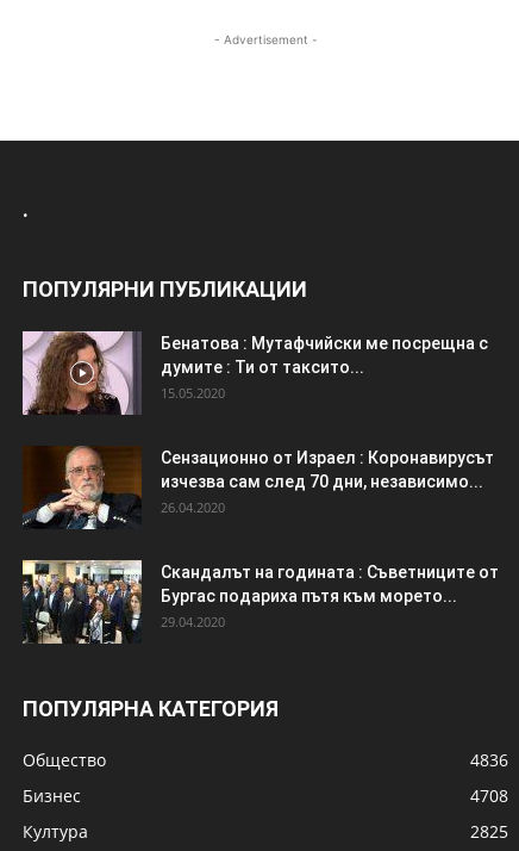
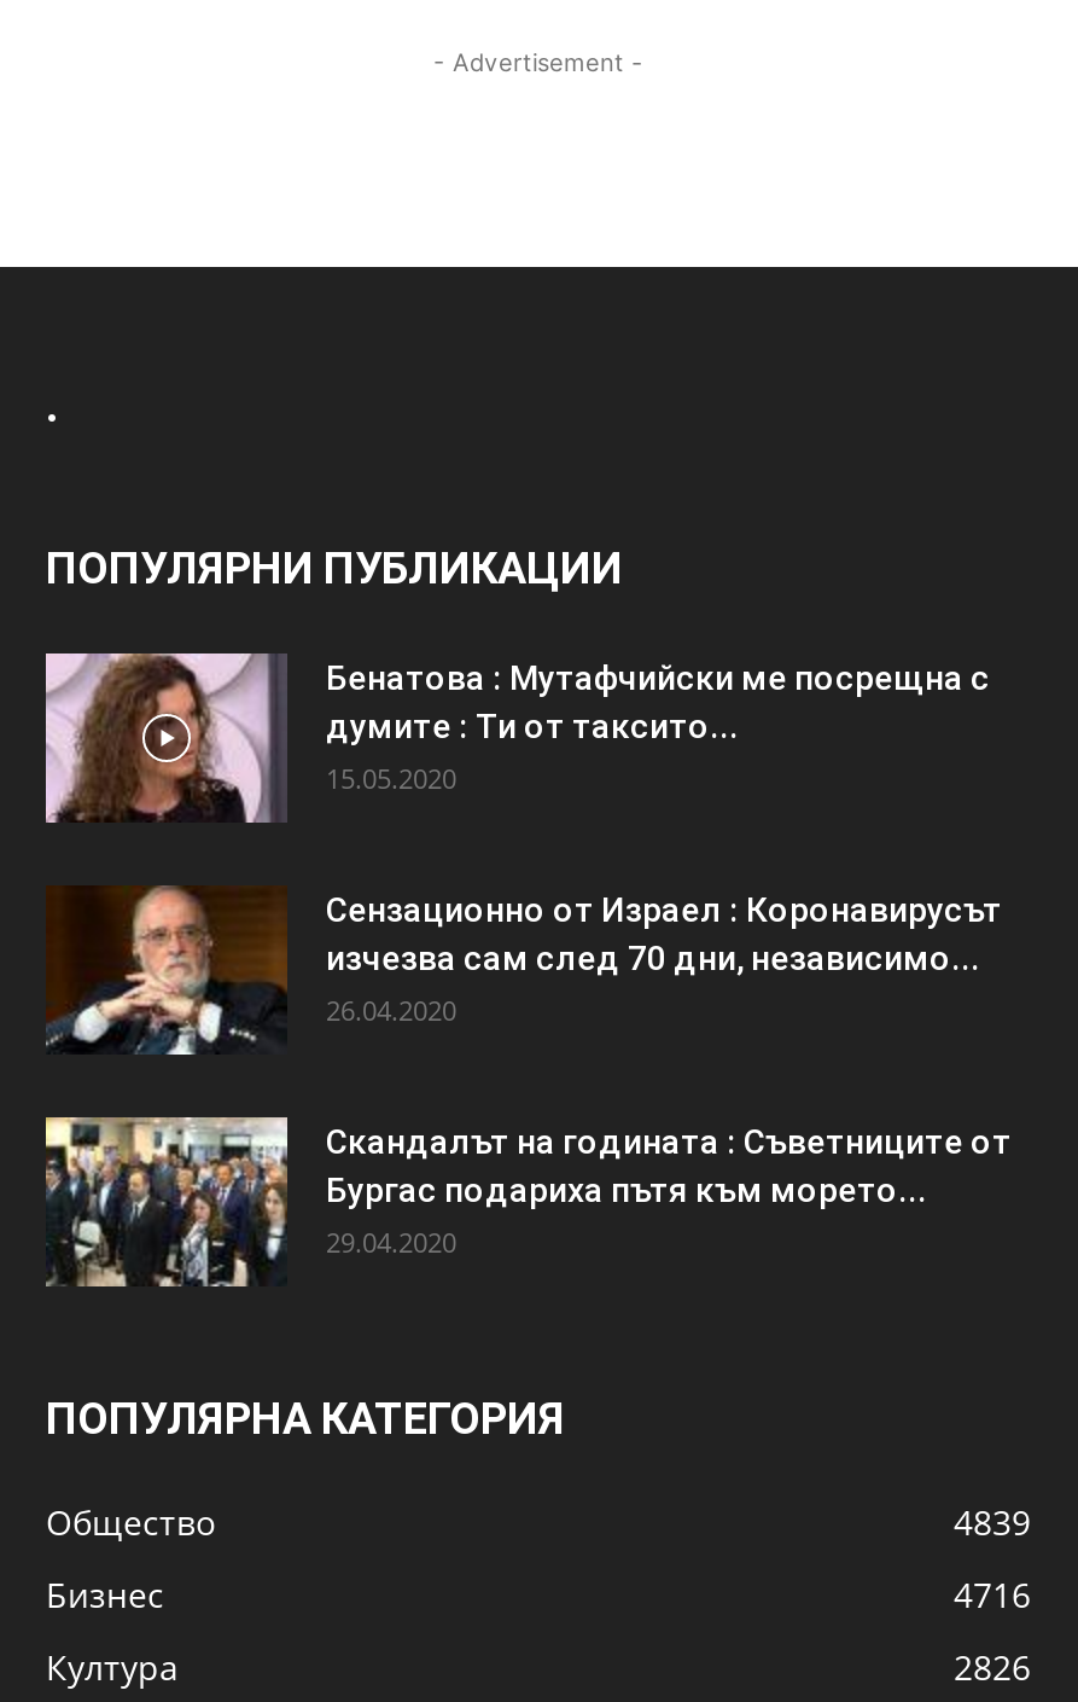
[470,749,508,772] 4836 -> [954,1499,1031,1545] 4839
[470,785,508,807] 4708 -> [954,1572,1031,1617] 4716
[470,821,508,843] 2825 -> [954,1644,1031,1690] 2826

